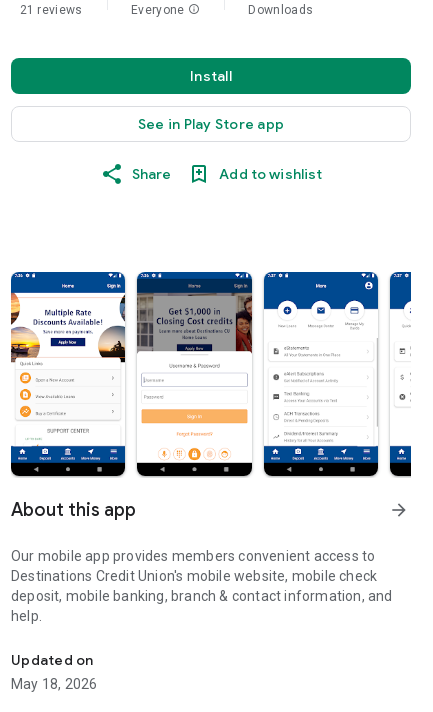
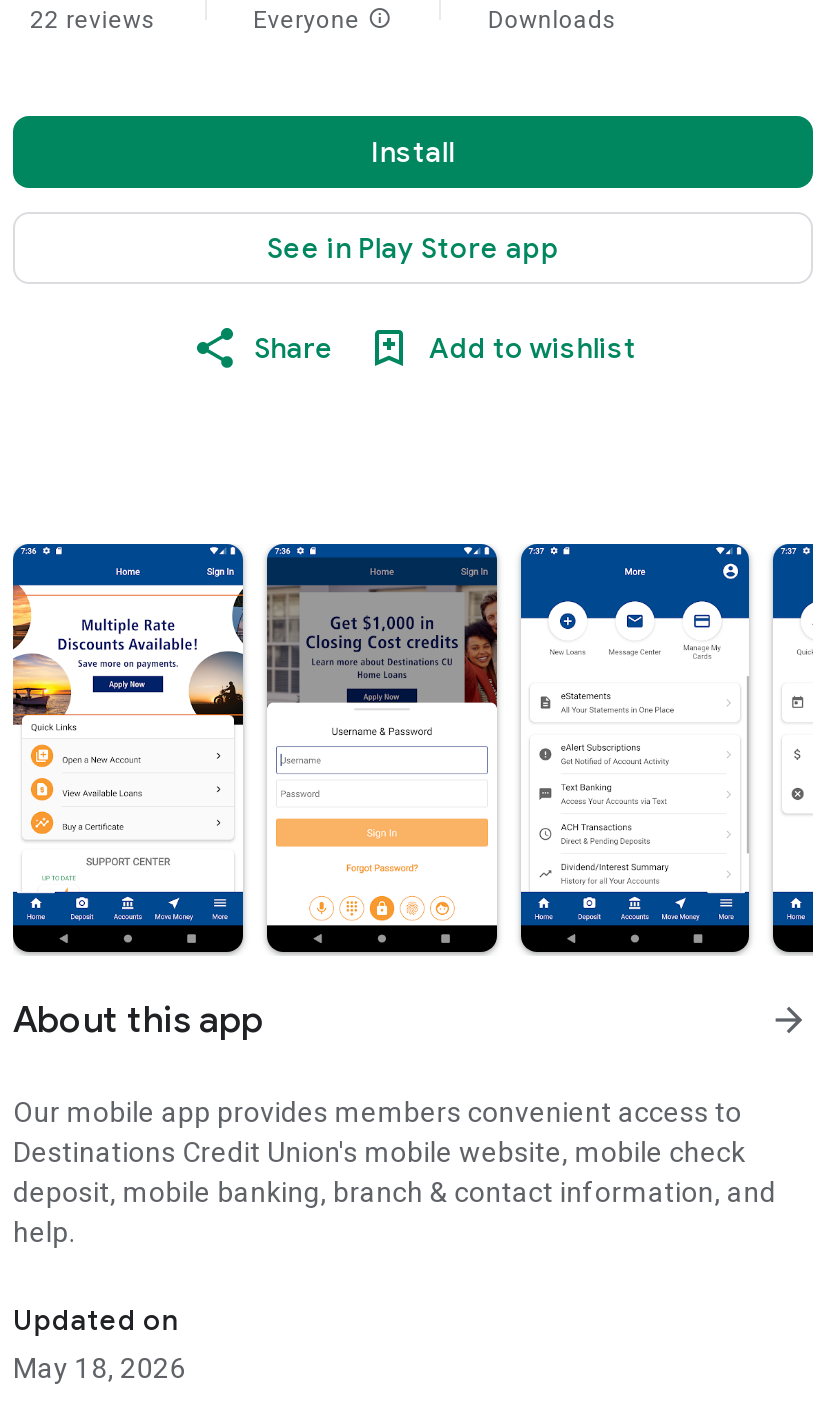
[19,3,82,17] 21 reviews -> [30,6,156,34] 22 reviews

